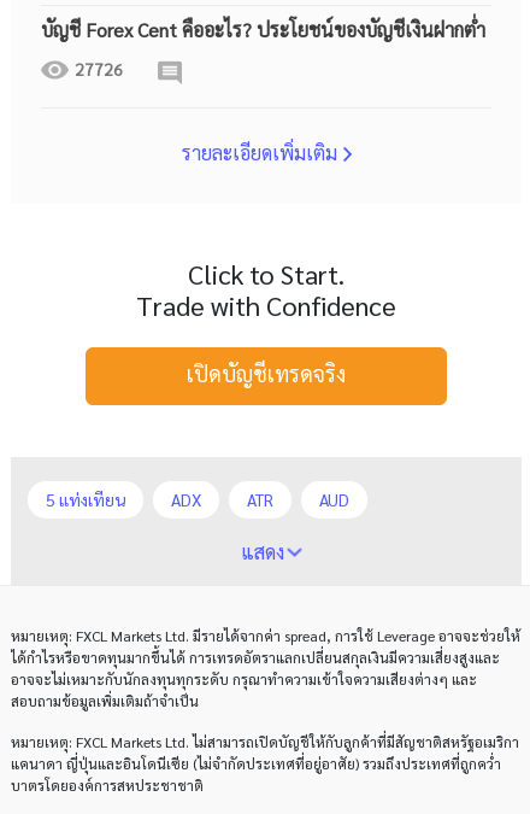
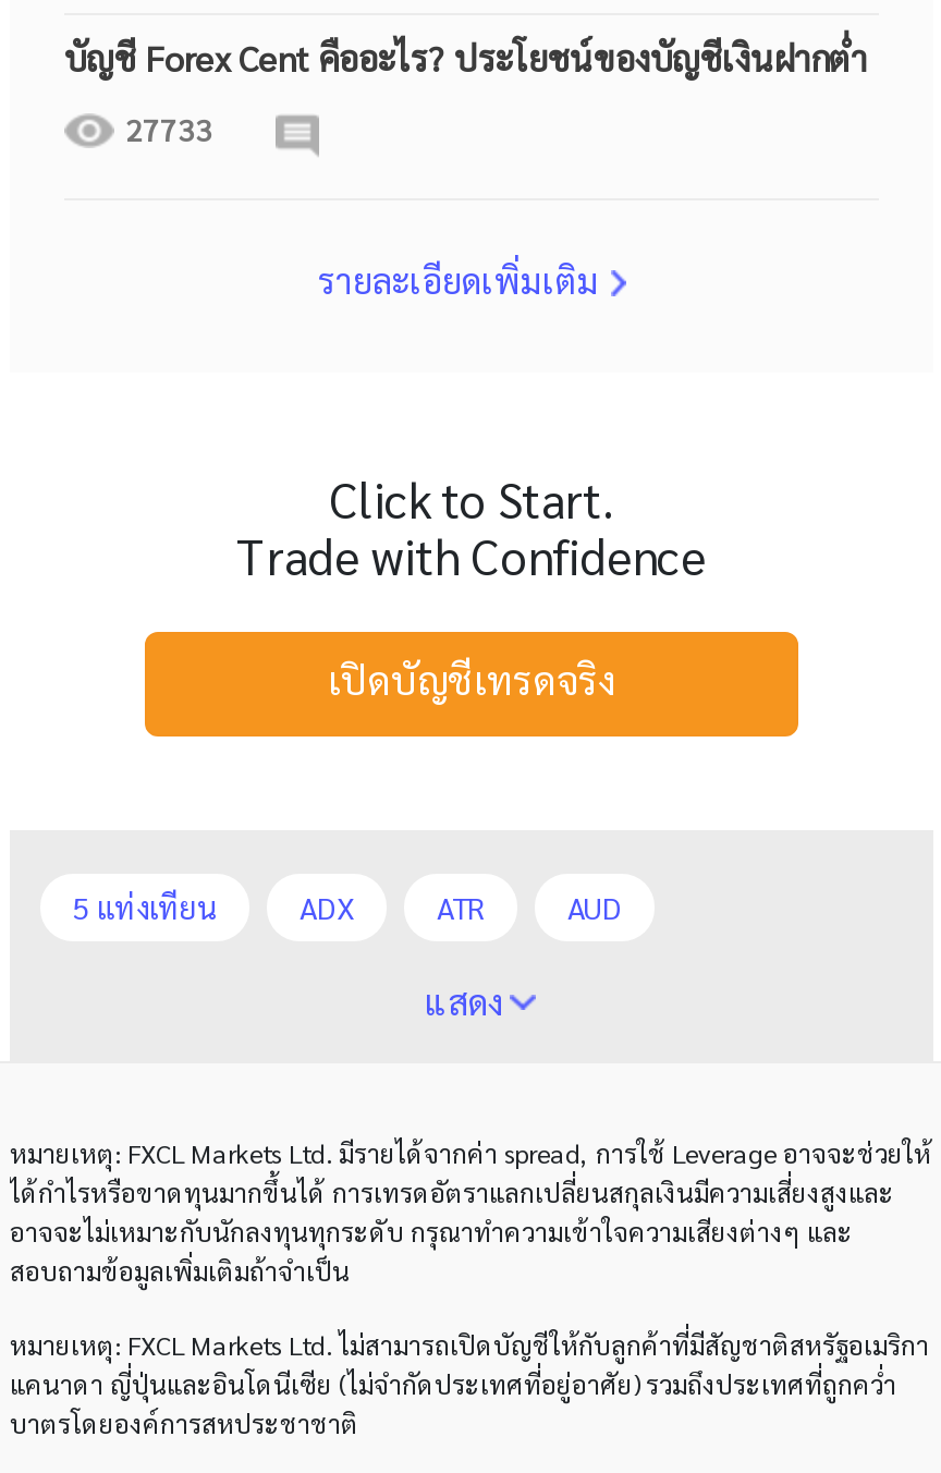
[75,57,123,79] 27726 -> [125,108,212,147] 27733

